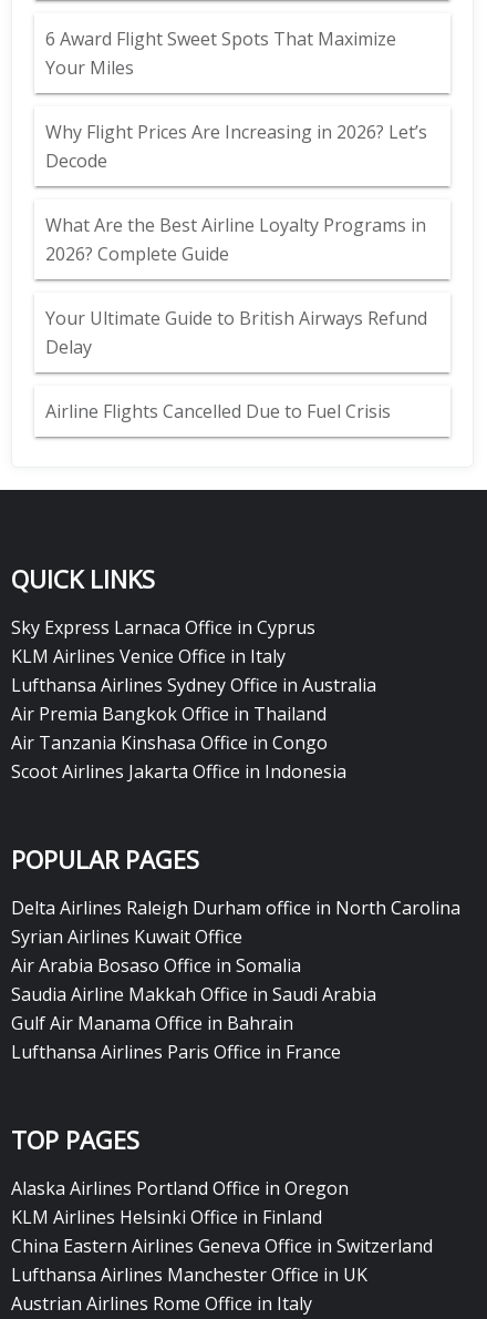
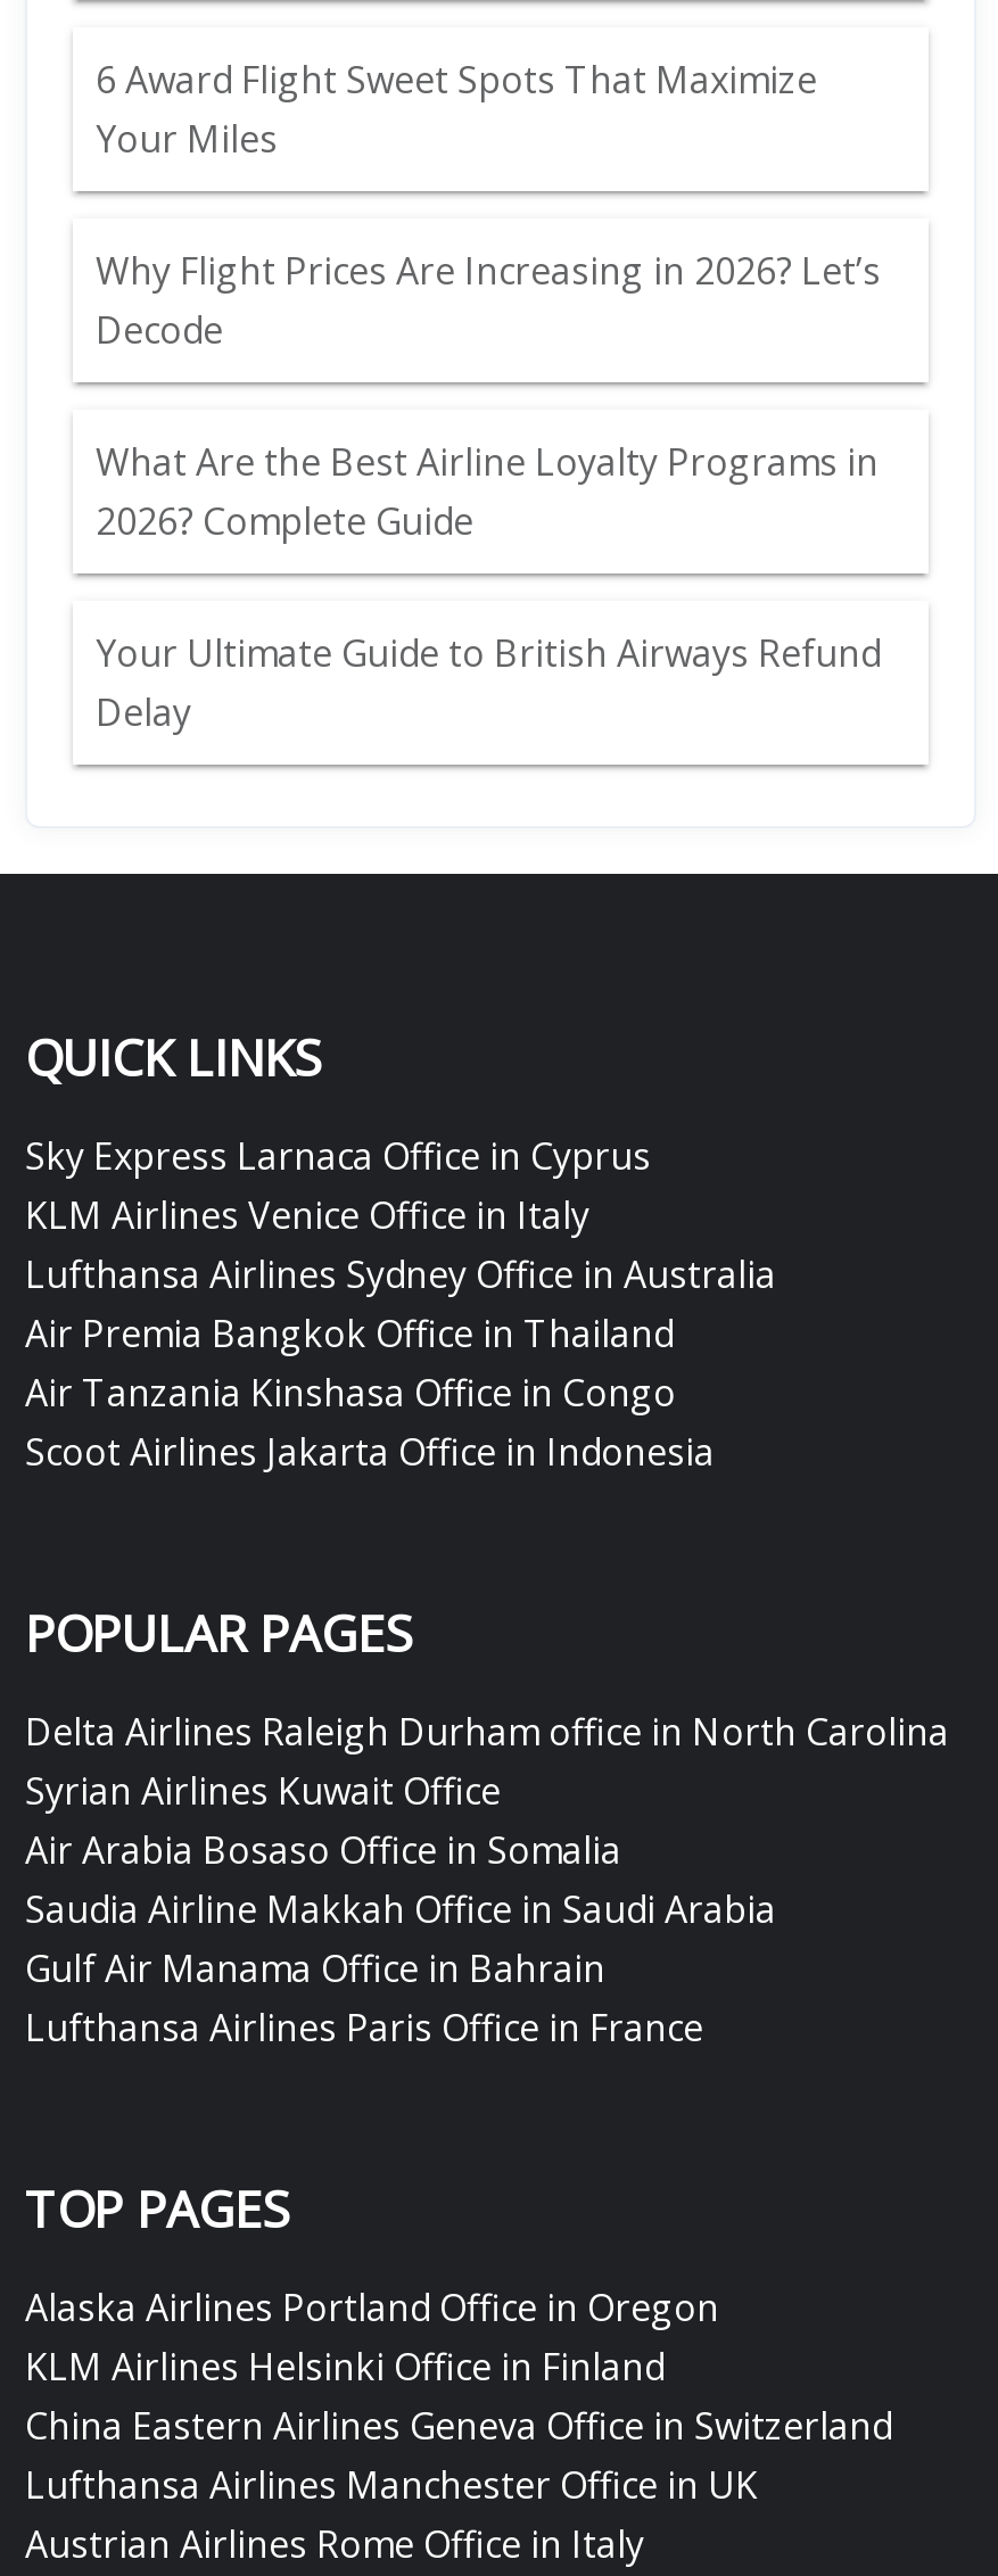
[45,399,391,423] Airline Flights Cancelled Due to Fuel Crisis -> none

